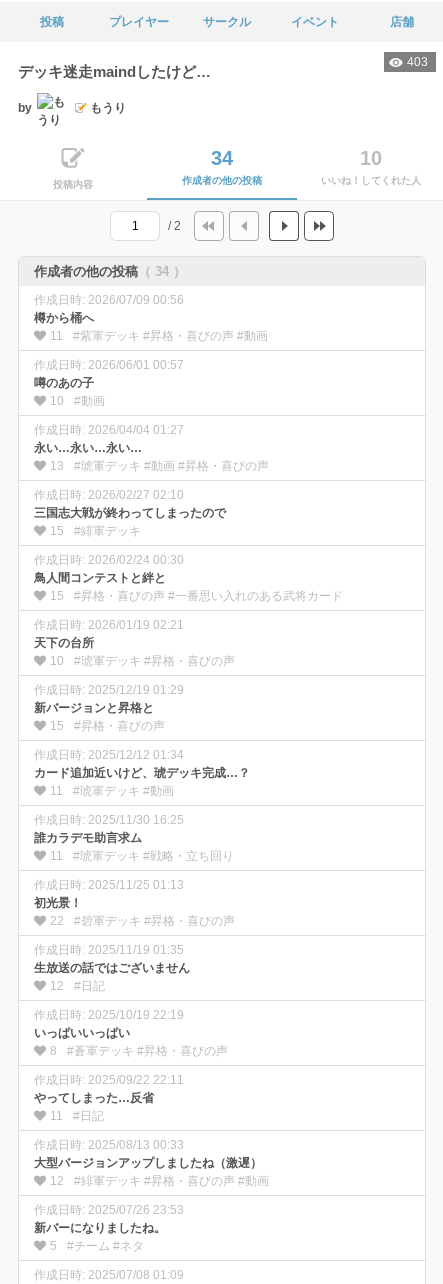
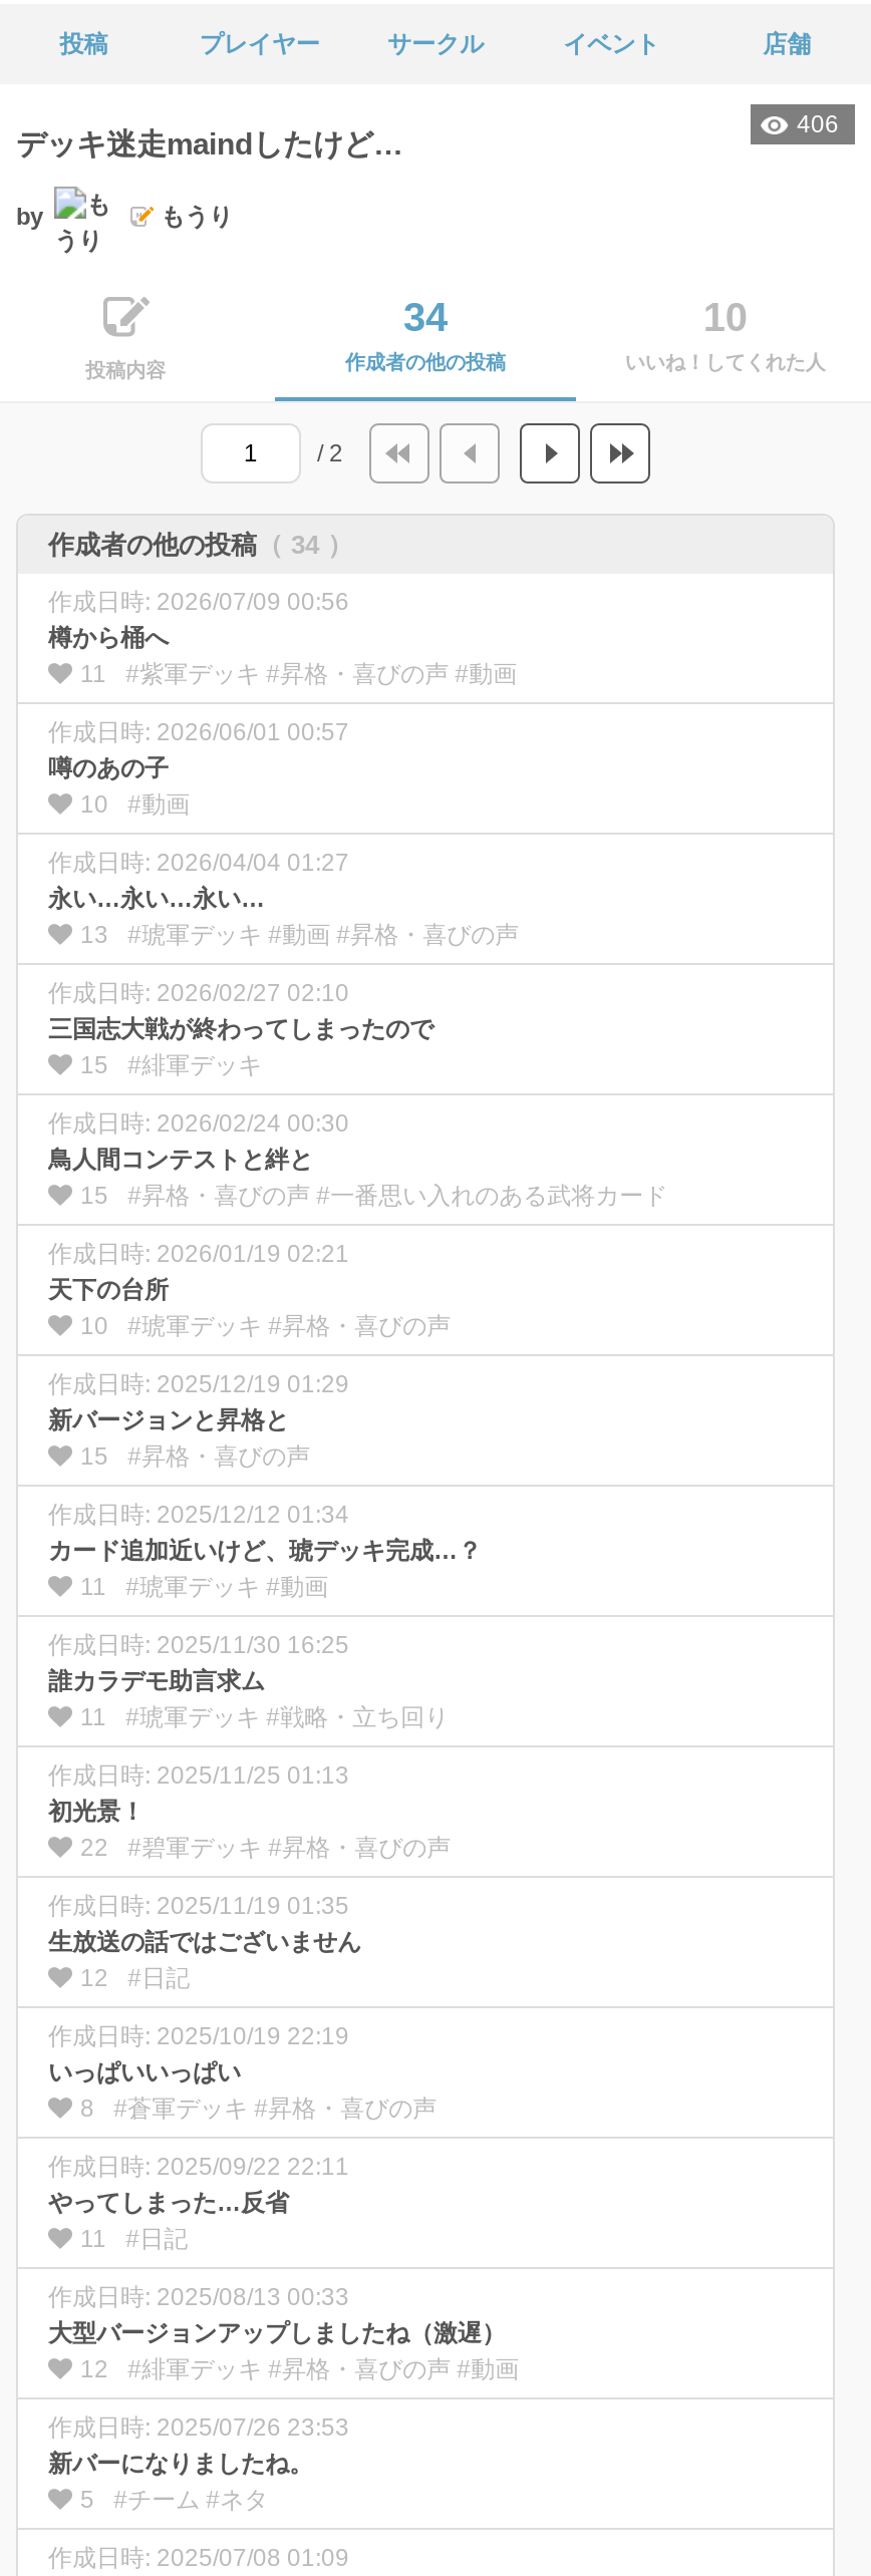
[407,55,428,69] 403 -> [797,110,839,138] 406

